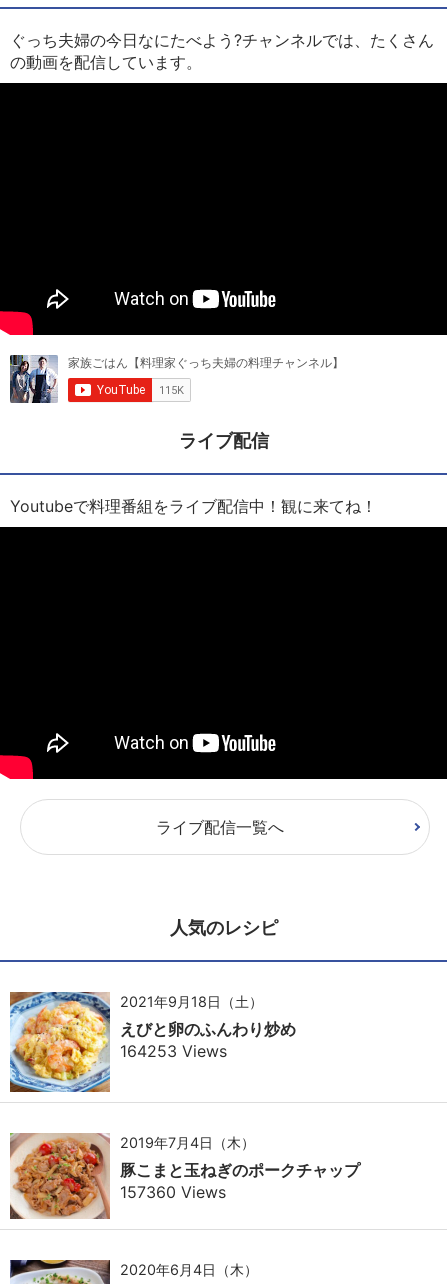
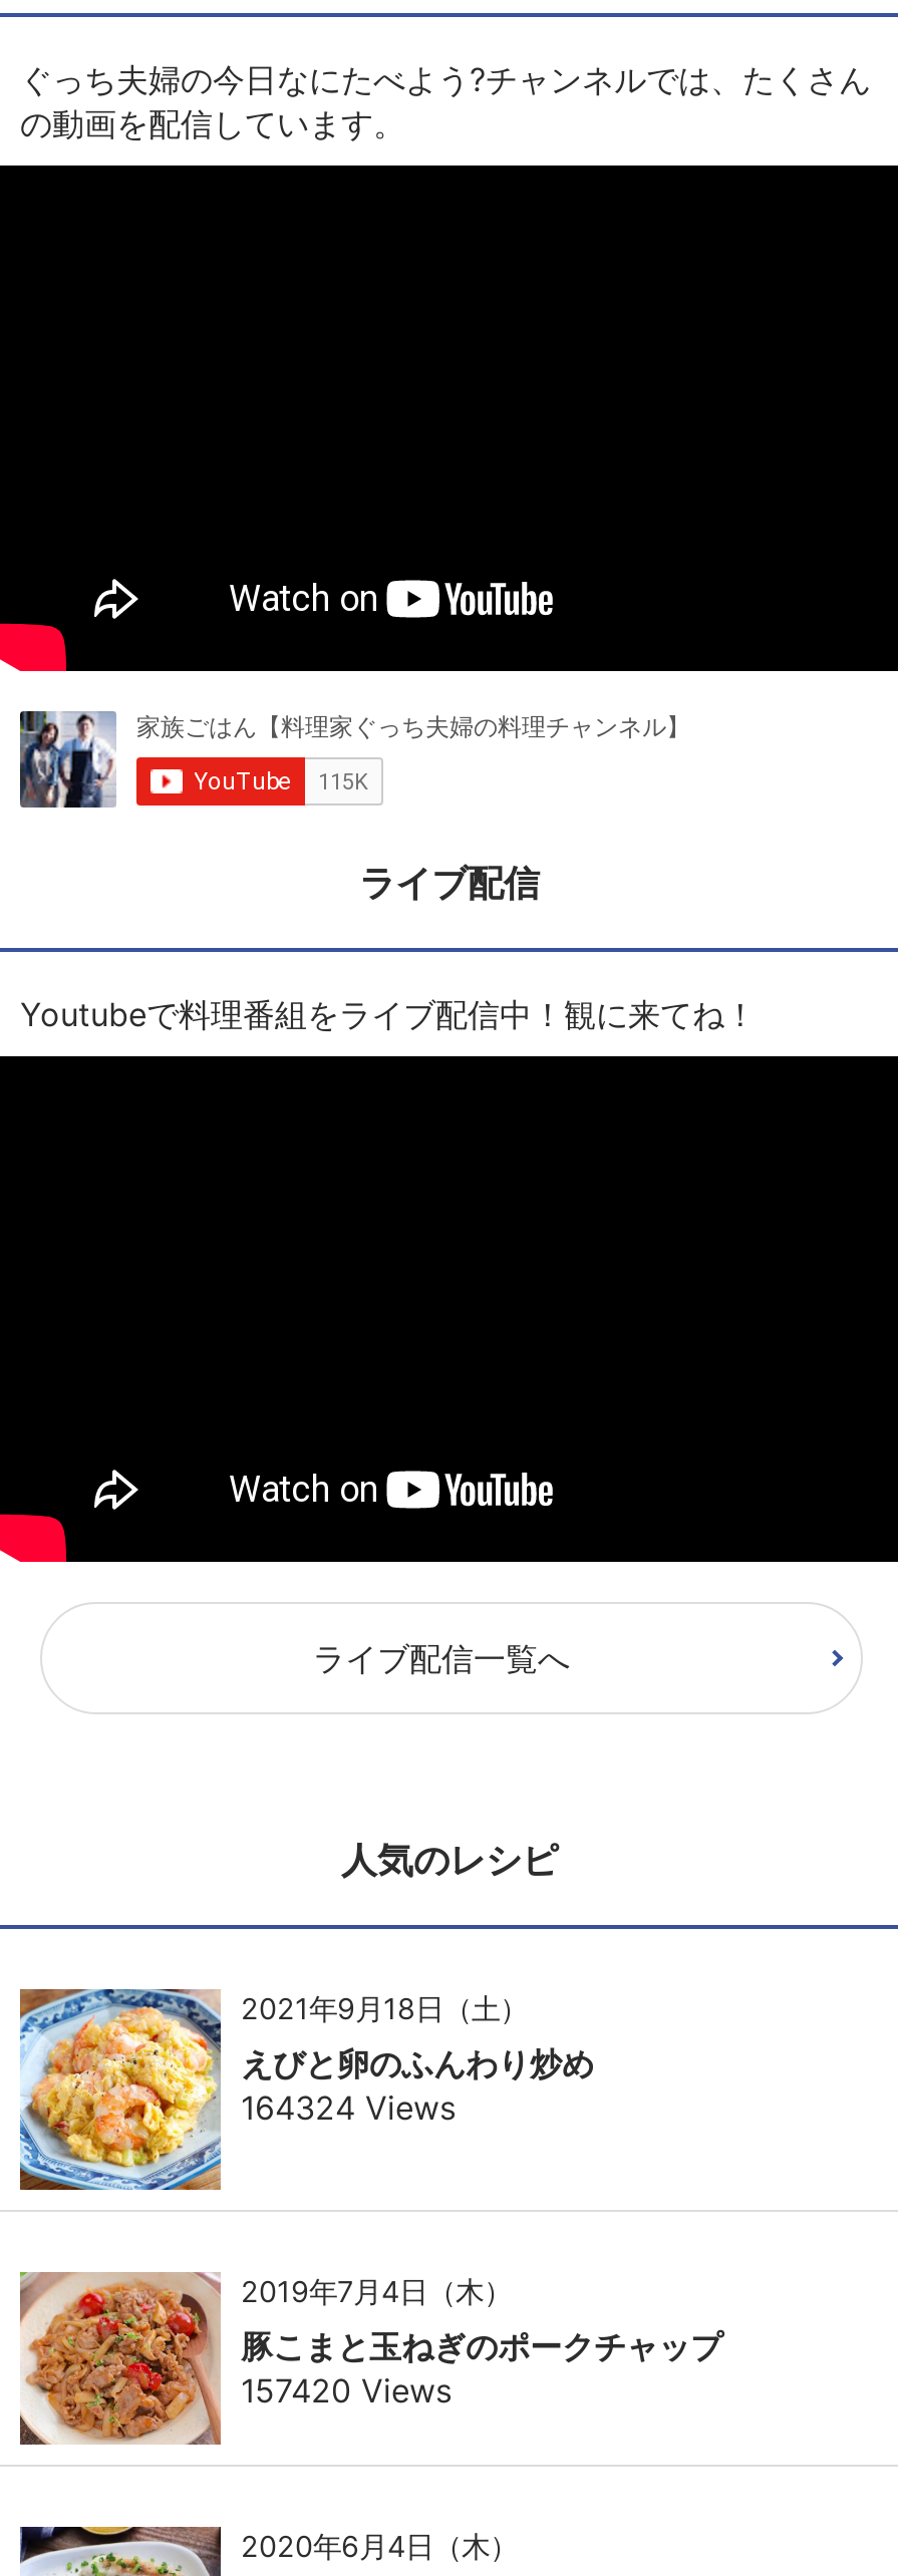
[120,1041,227,1061] 164253 Views -> [241,2088,456,2129] 164324 Views
[120,1182,226,1202] 157360 Views -> [241,2371,452,2411] 157420 Views

